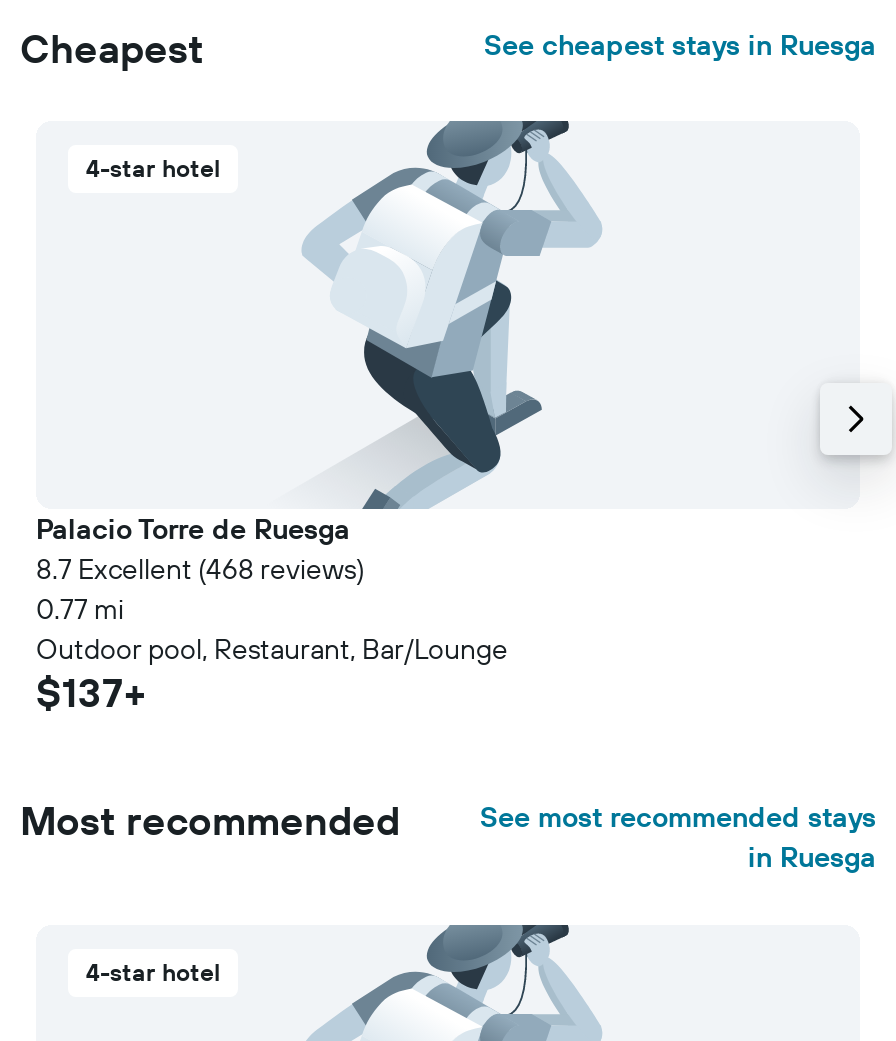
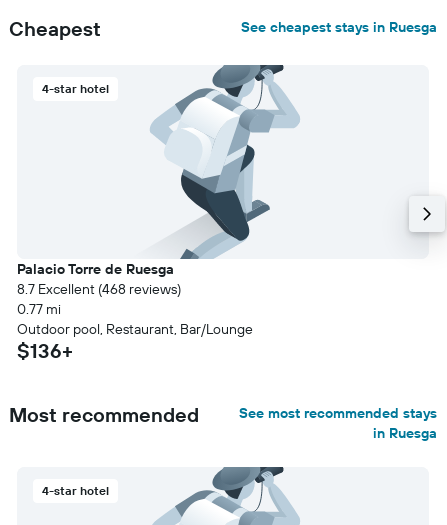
[36,667,146,717] $137+ -> [17,338,73,363] $136+

